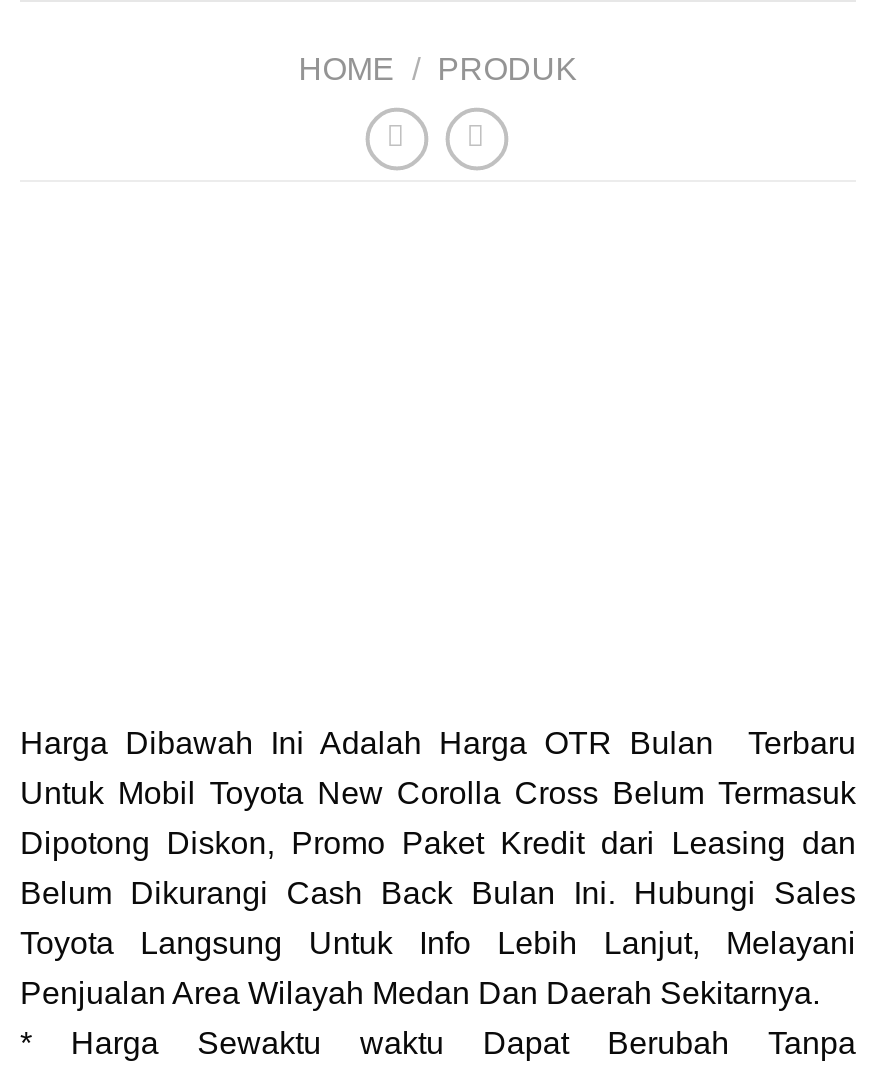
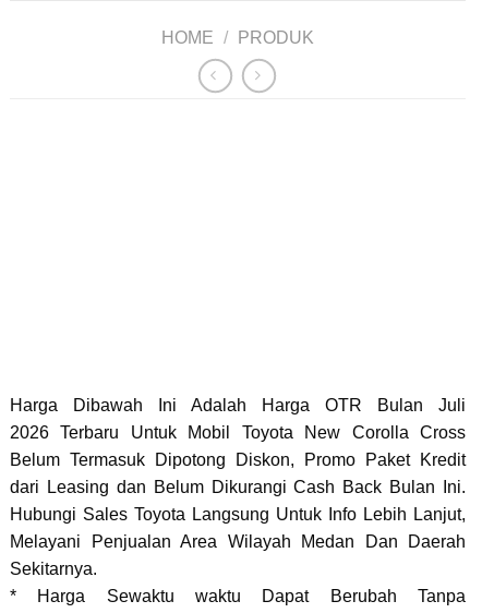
[20,727,856,1011] Harga Dibawah Ini Adalah Harga OTR Bulan Terbaru | Untuk Mobil Toyota New Corolla Cross Belum Termasuk | Dipotong Diskon, Promo Paket Kredit dari Leasing dan | Belum Dikurangi Cash Back Bulan Ini. Hubungi Sales | Toyota Langsung Untuk Info Lebih Lanjut, Melayani | Penjualan Area Wilayah Medan Dan Daerah Sekitarnya. -> [10,396,466,579] Harga Dibawah Ini Adalah Harga OTR Bulan Juli | 2026 Terbaru Untuk Mobil Toyota New Corolla Cross | Belum Termasuk Dipotong Diskon, Promo Paket Kredit | dari Leasing dan Belum Dikurangi Cash Back Bulan Ini. | Hubungi Sales Toyota Langsung Untuk Info Lebih Lanjut, | Melayani Penjualan Area Wilayah Medan Dan Daerah | Sekitarnya.

